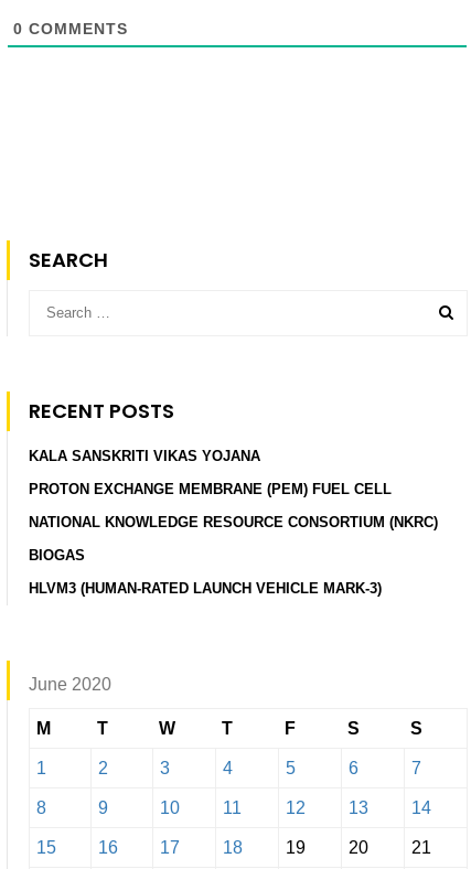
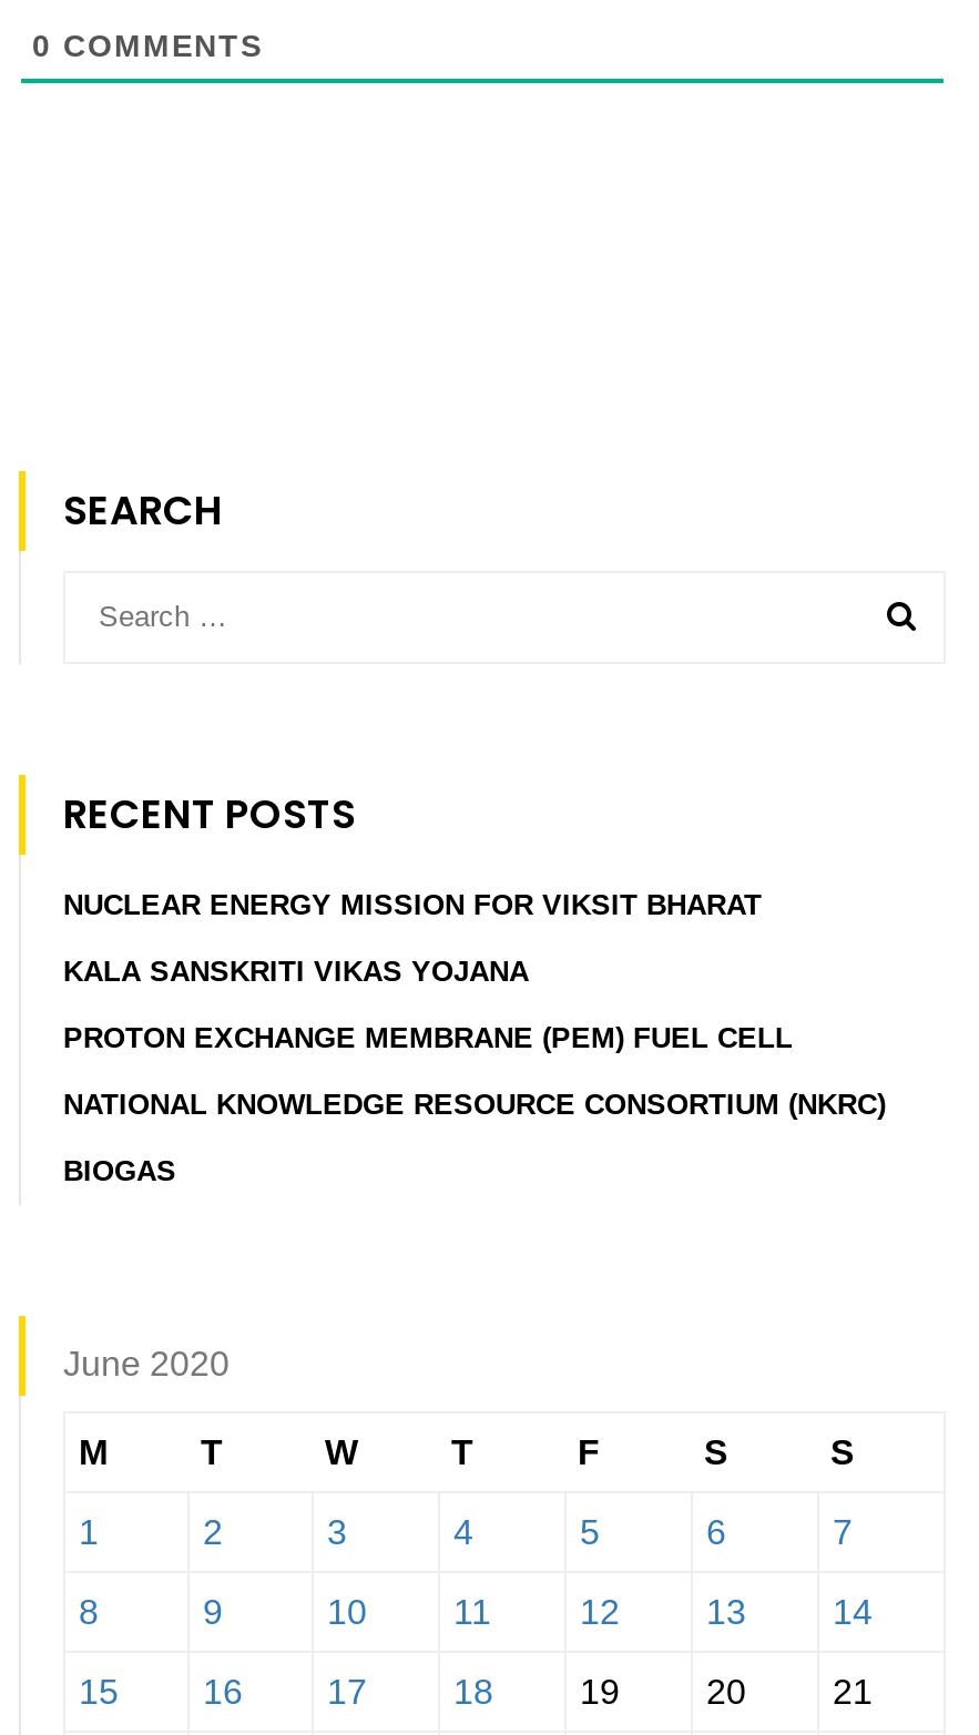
none -> [63,887,762,920] NUCLEAR ENERGY MISSION FOR VIKSIT BHARAT
moved [29,447,438,563] -> [63,953,886,1186]: KALA SANSKRITI VIKAS YOJANA | PROTON EXCHANGE MEMBRANE (PEM) FUEL CELL | NATIONAL KNOWLEDGE RESOURCE CONSORTIUM (NKRC) | BIOGAS
[29,580,382,596] HLVM3 (HUMAN-RATED LAUNCH VEHICLE MARK-3) -> none

